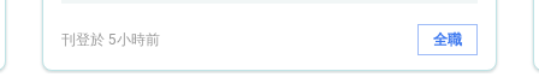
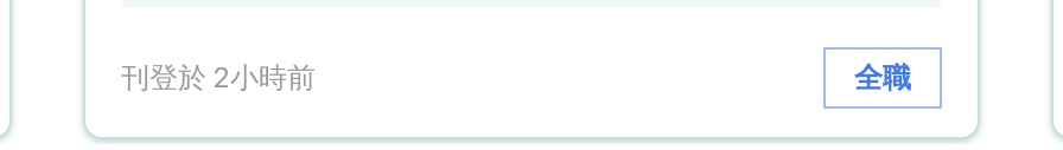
[61,31,160,48] 刊登於 5小時前 -> [121,60,316,93] 刊登於 2小時前

